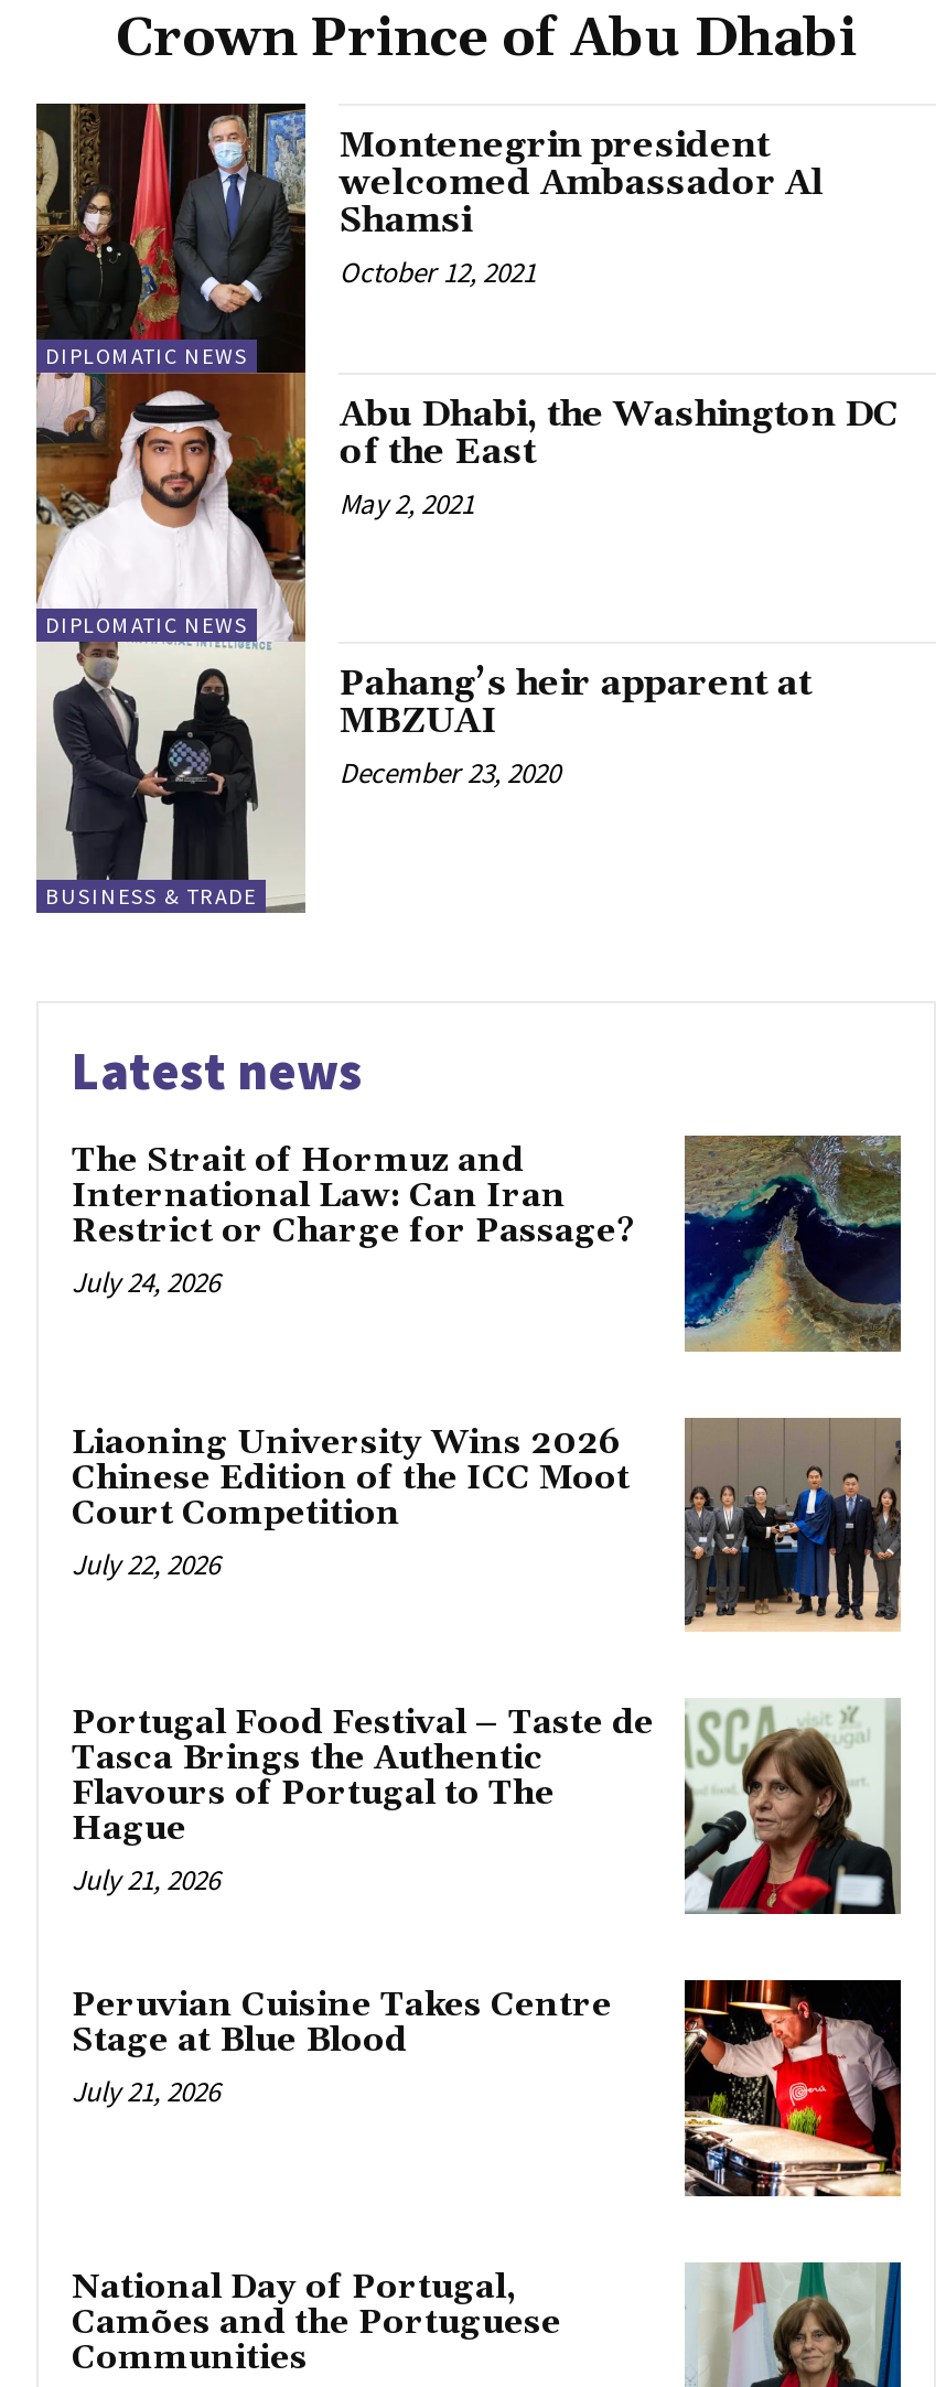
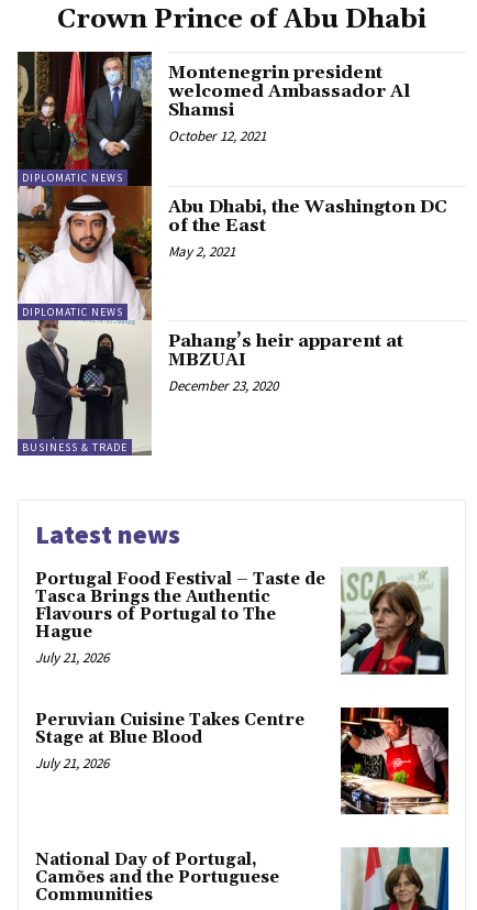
[72,1133,903,1354] [image] | The Strait of Hormuz and | International Law: Can Iran | Restrict or Charge for Passage? | July 24, 2026 -> none
[72,1416,903,1632] [image] | Liaoning University Wins 2026 | Chinese Edition of the ICC Moot | Court Competition | July 22, 2026 -> none

